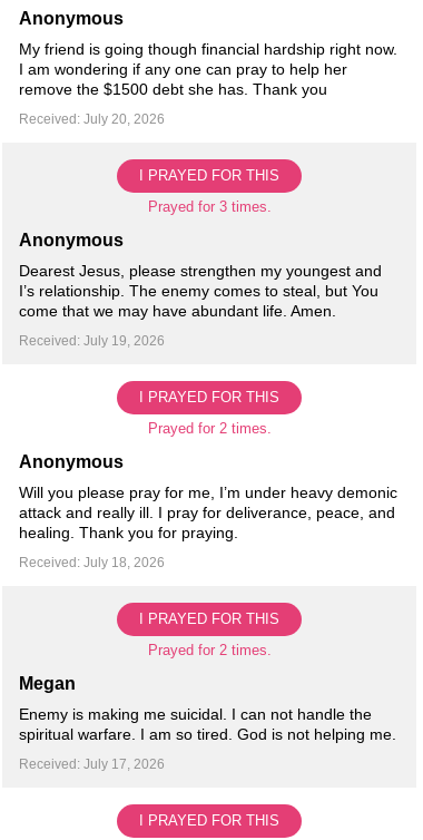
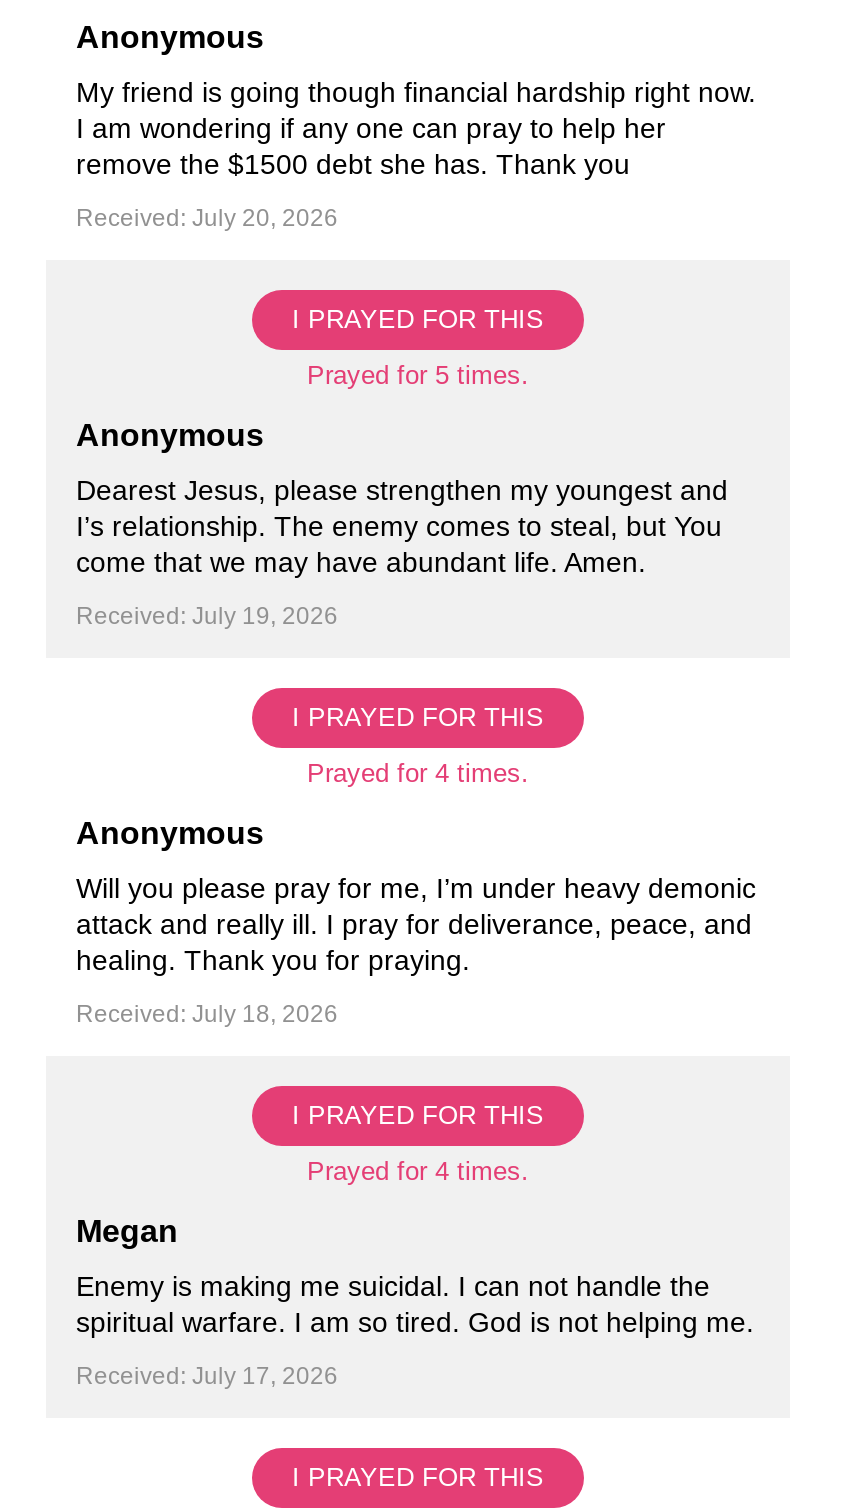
[147,199,271,215] Prayed for 3 times. -> [307,361,529,391] Prayed for 5 times.
[147,420,271,437] Prayed for 2 times. -> [307,759,529,789] Prayed for 4 times.
[147,642,271,659] Prayed for 2 times. -> [307,1157,529,1187] Prayed for 4 times.

